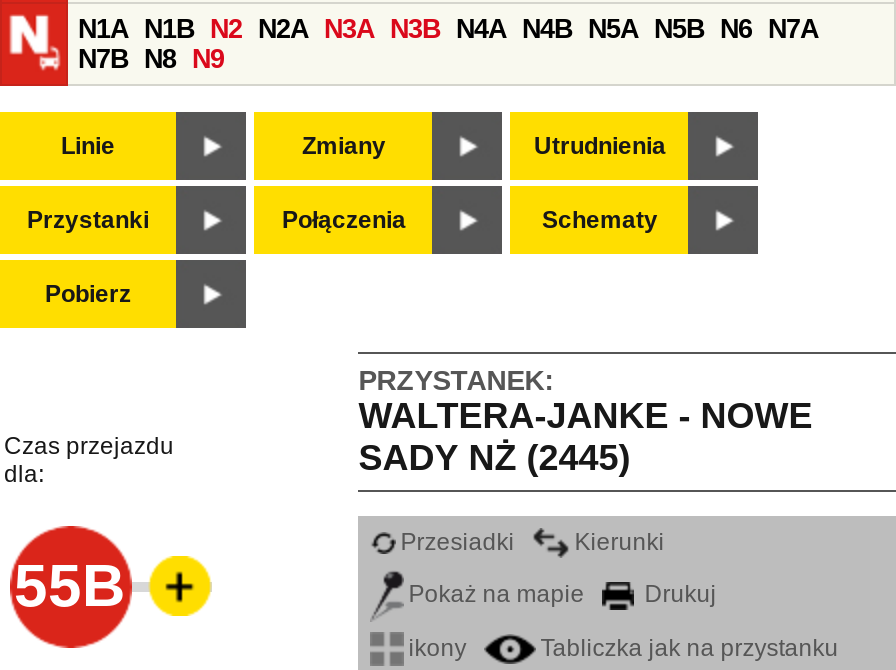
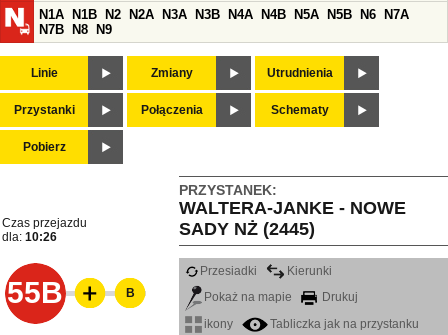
[4,460,44,488] dla: -> [2,230,57,244] dla: 10:26
none -> [125,286,134,300] B

